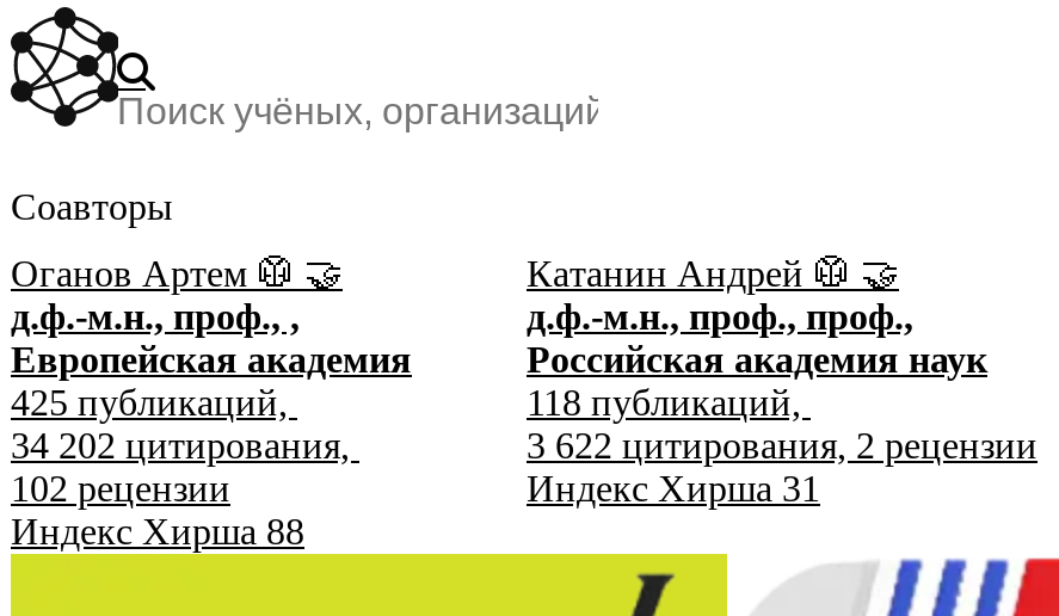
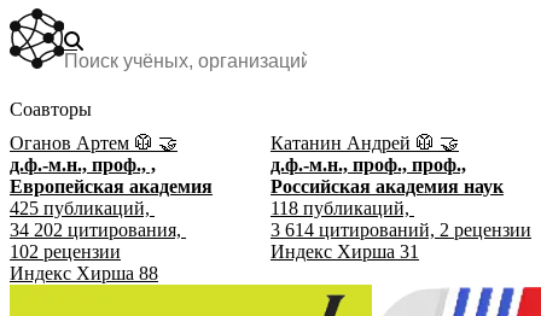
[527,426,1038,467] 3 622цитирования, 2 рецензии -> [270,220,531,240] 3 614цитирований, 2 рецензии

